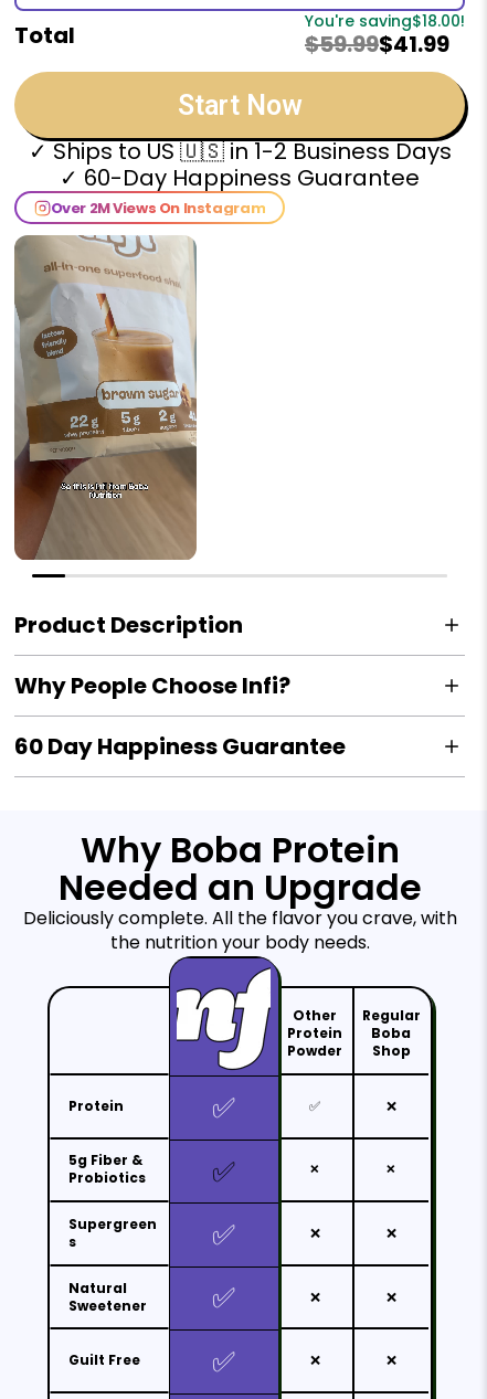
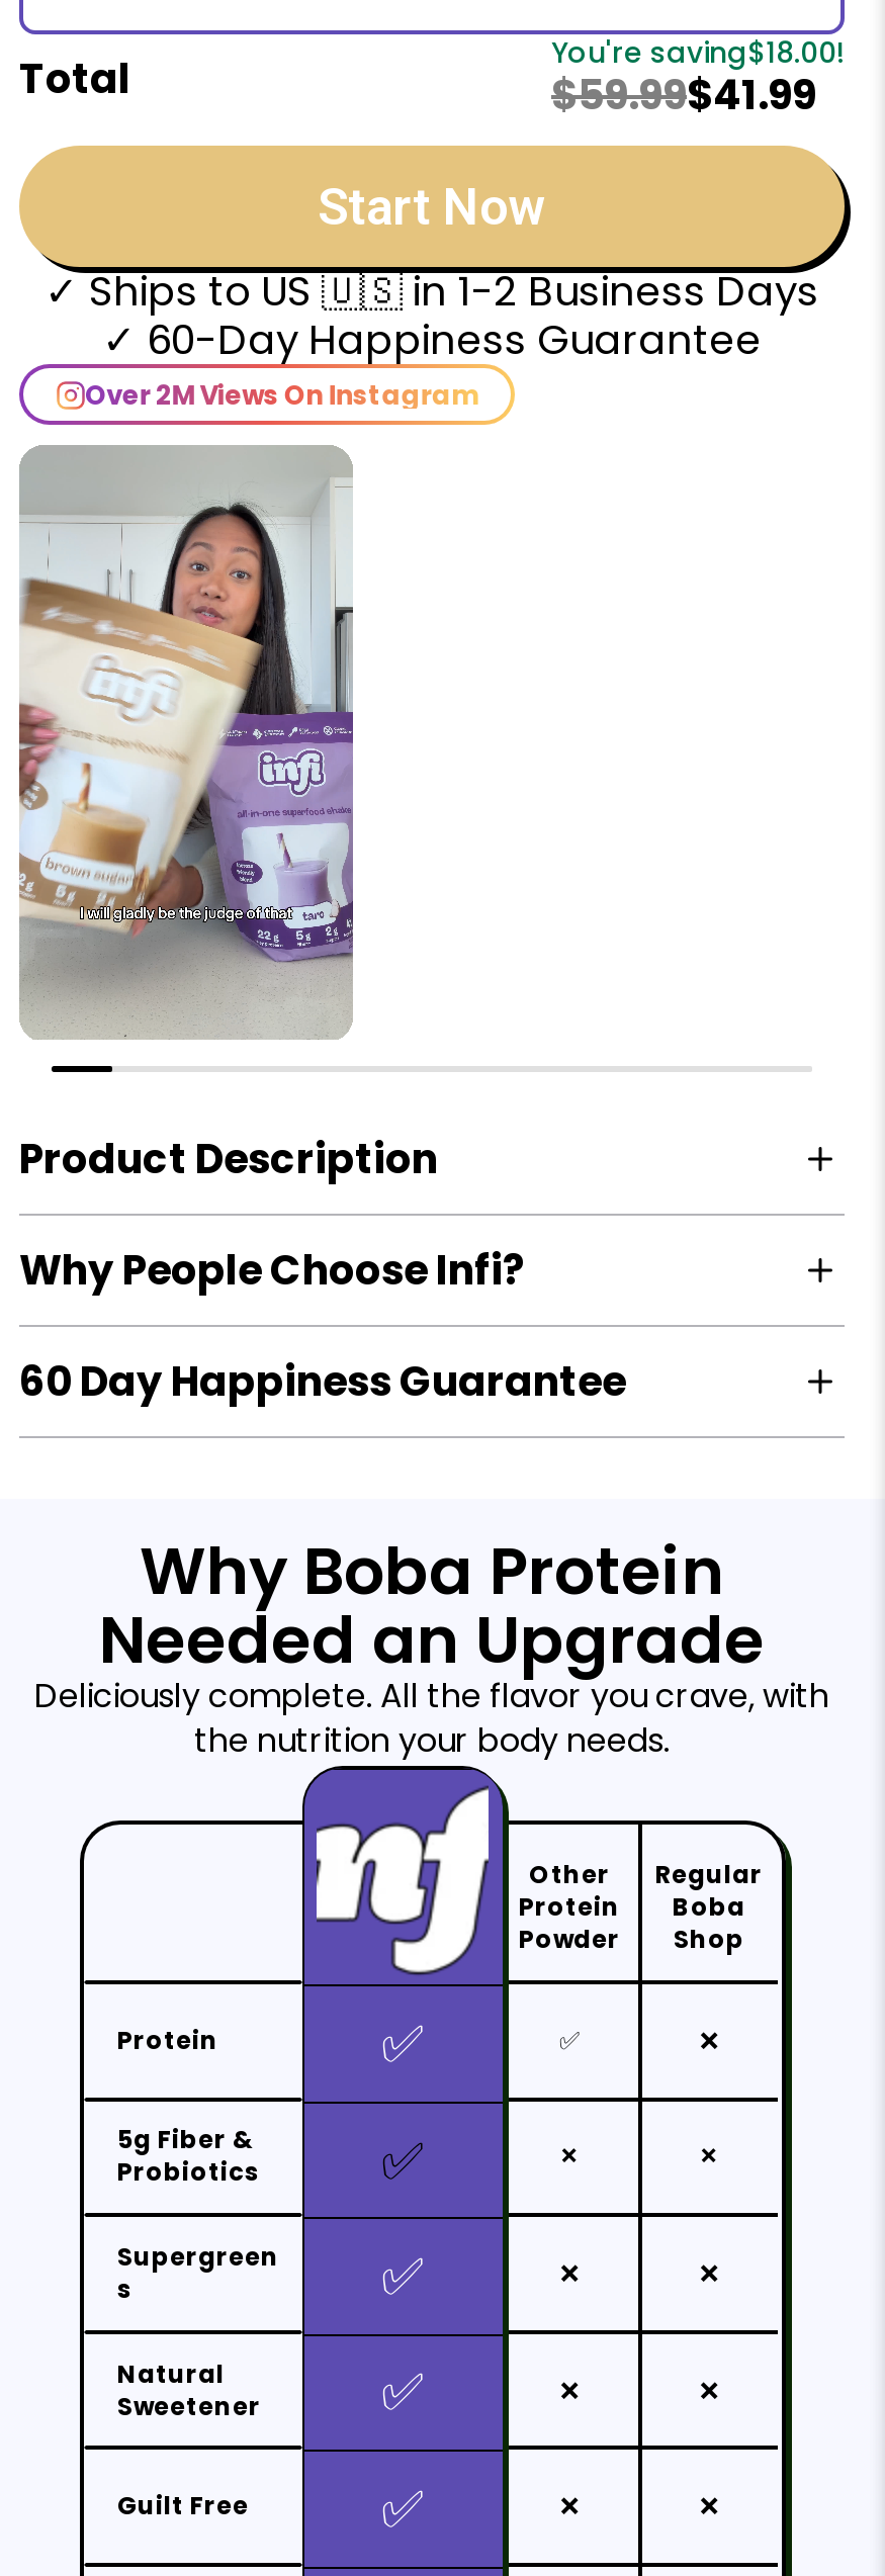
[13,236,198,560] [image] -> [19,445,355,1038] [image]

